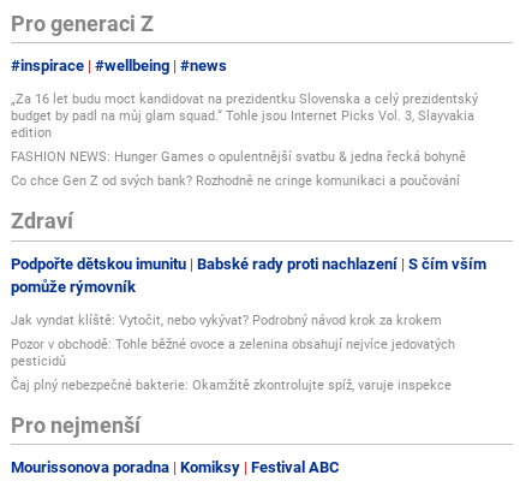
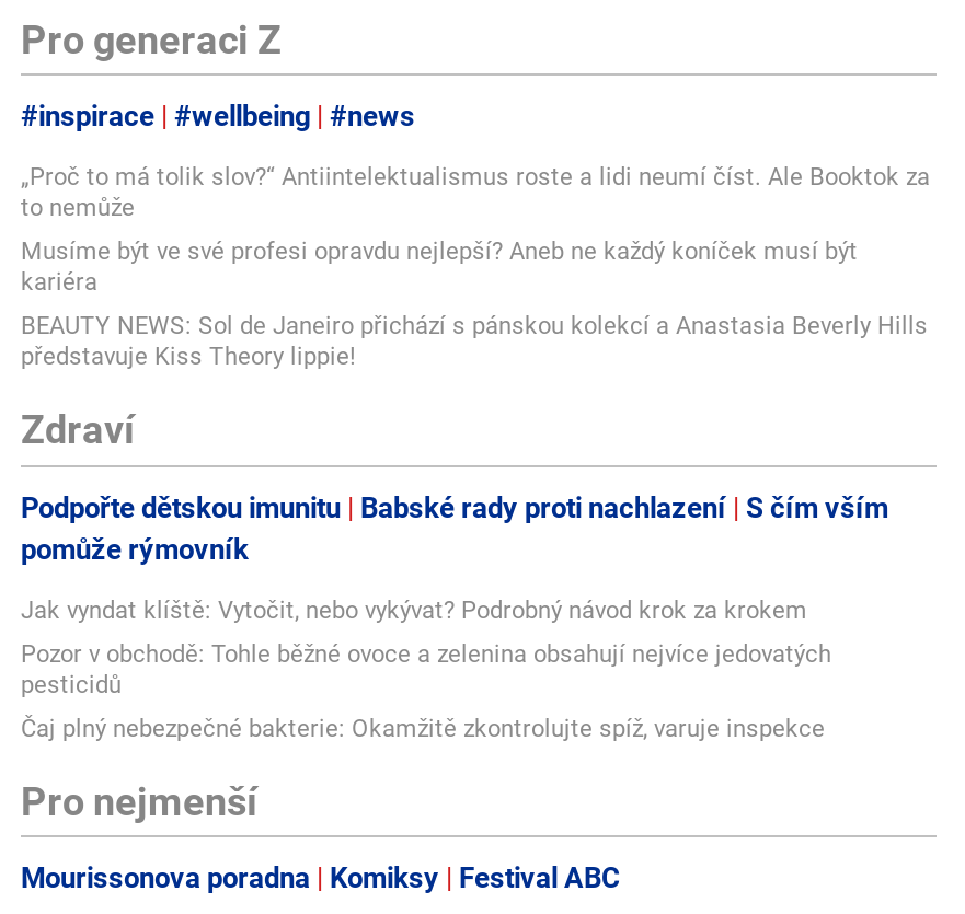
[11,92,478,141] „Za 16 let budu moct kandidovat na prezidentku Slovenska a celý prezidentský | budget by padl na můj glam squad.“ Tohle jsou Internet Picks Vol. 3, Slayvakia | edition -> [21,164,930,223] „Proč to má tolik slov?“ Antiintelektualismus roste a lidi neumí číst. Ale Booktok za | to nemůže
[11,149,466,165] FASHION NEWS: Hunger Games o opulentnější svatbu & jedna řecká bohyně -> [21,238,858,297] Musíme být ve své profesi opravdu nejlepší? Aneb ne každý koníček musí být | kariéra
[11,173,460,189] Co chce Gen Z od svých bank? Rozhodně ne cringe komunikaci a poučování -> [21,312,928,372] BEAUTY NEWS: Sol de Janeiro přichází s pánskou kolekcí a Anastasia Beverly Hills | představuje Kiss Theory lippie!

